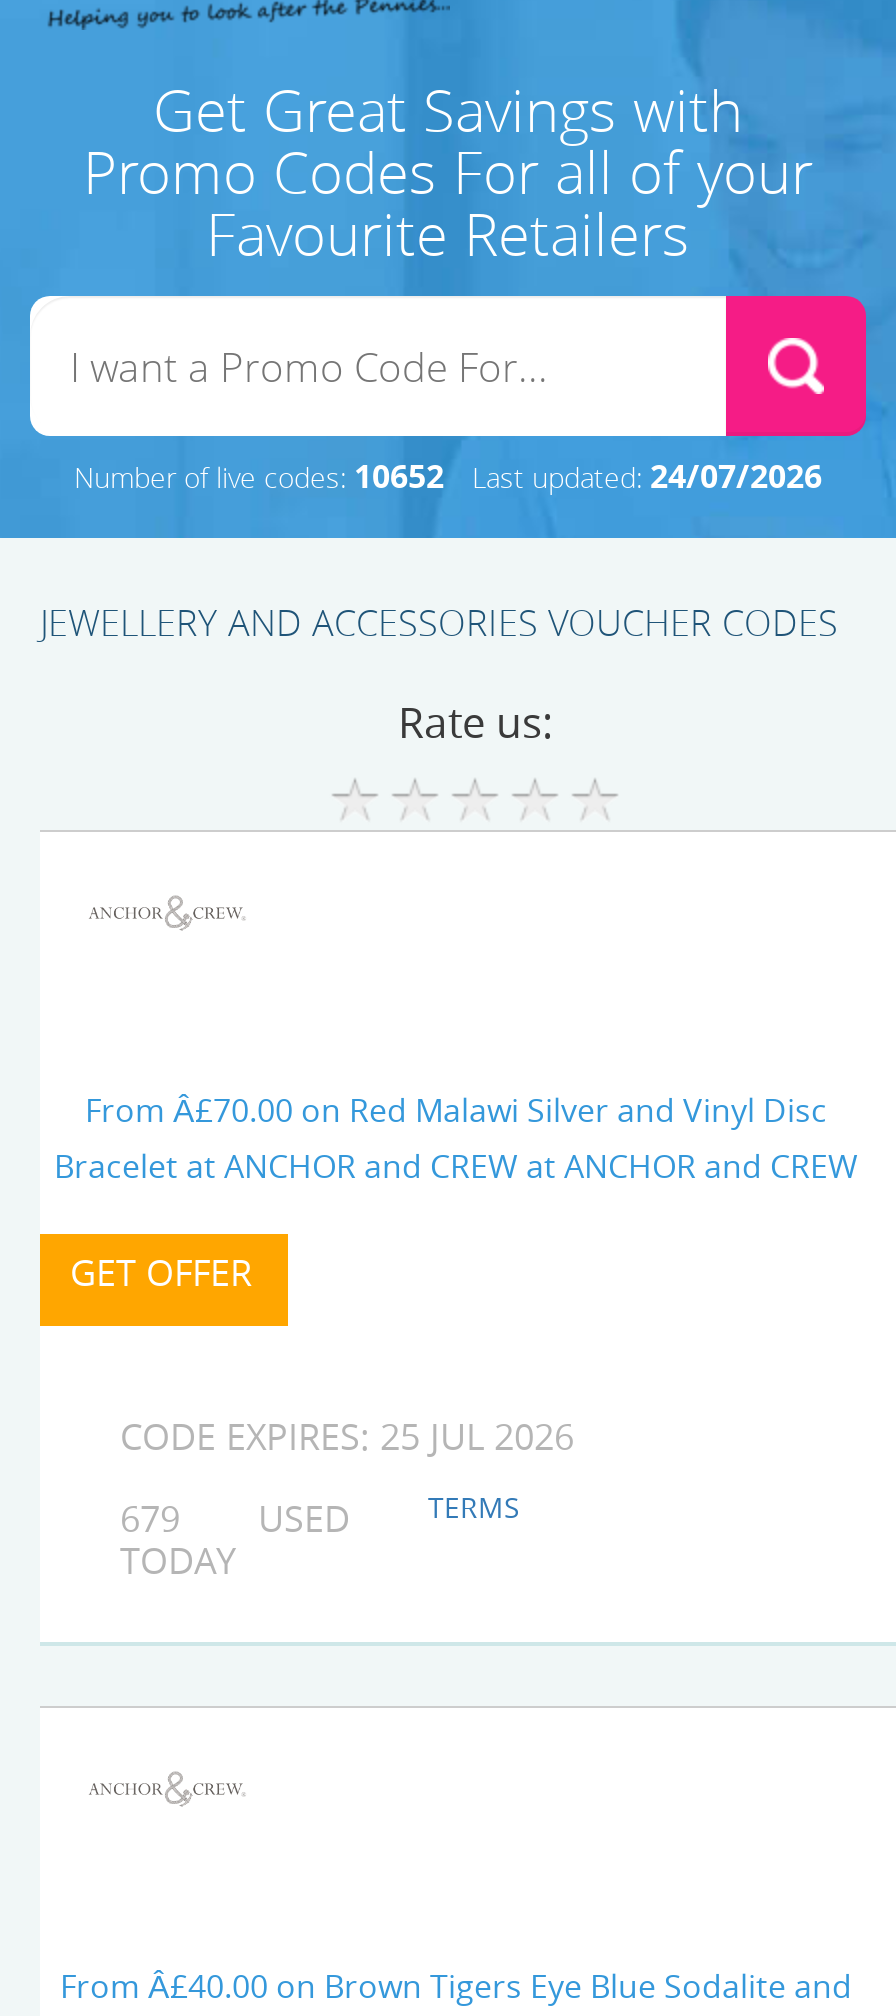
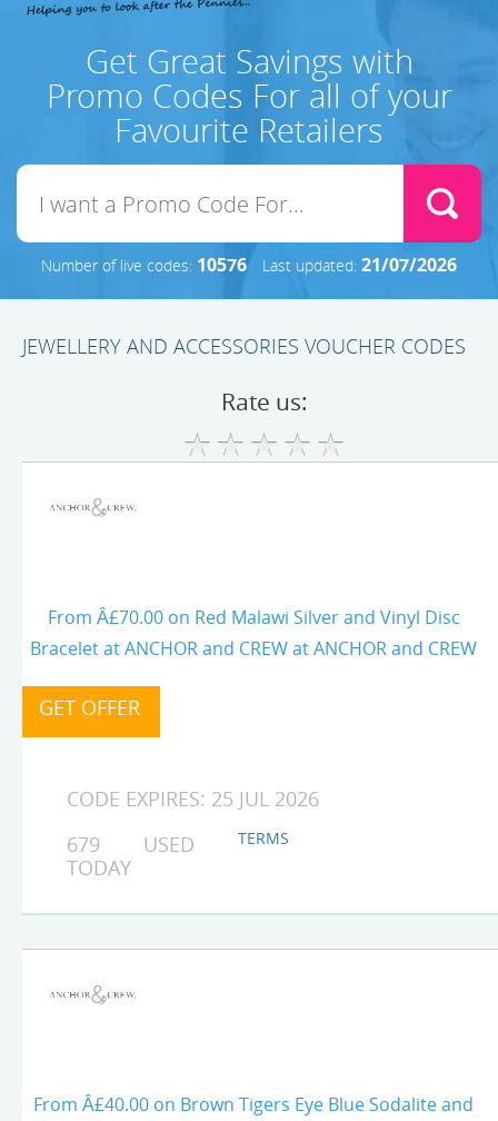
[74,454,444,498] Number of live codes: 10652 -> [41,252,247,277] Number of live codes: 10576
[472,454,822,498] Last updated: 24/07/2026 -> [262,252,457,277] Last updated: 21/07/2026

